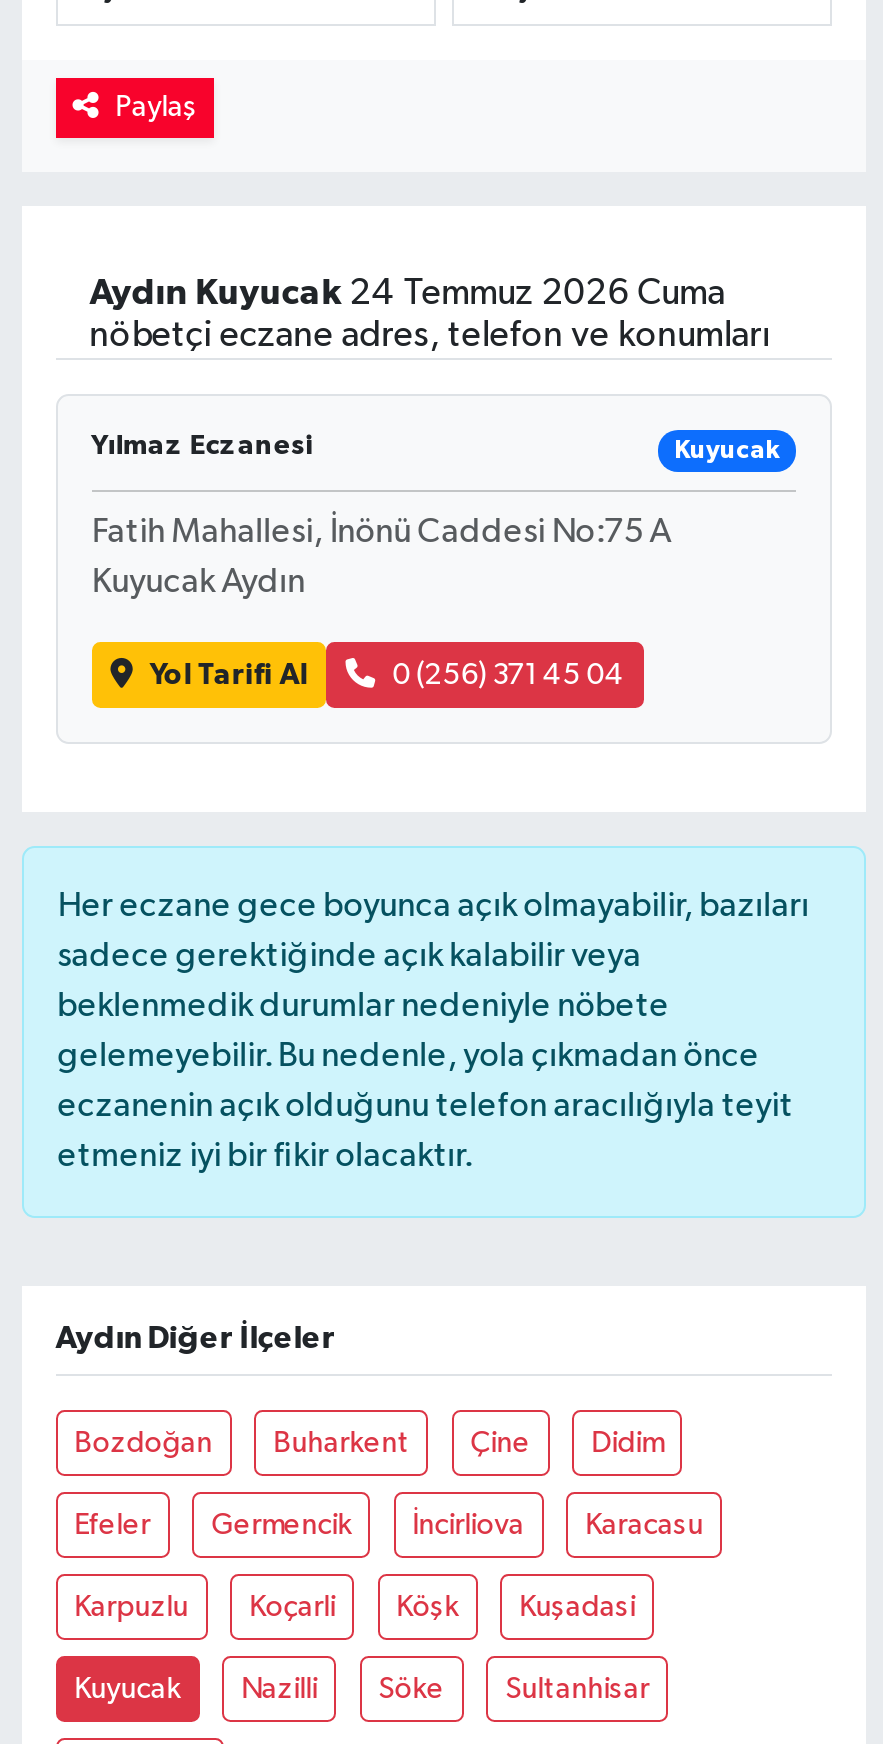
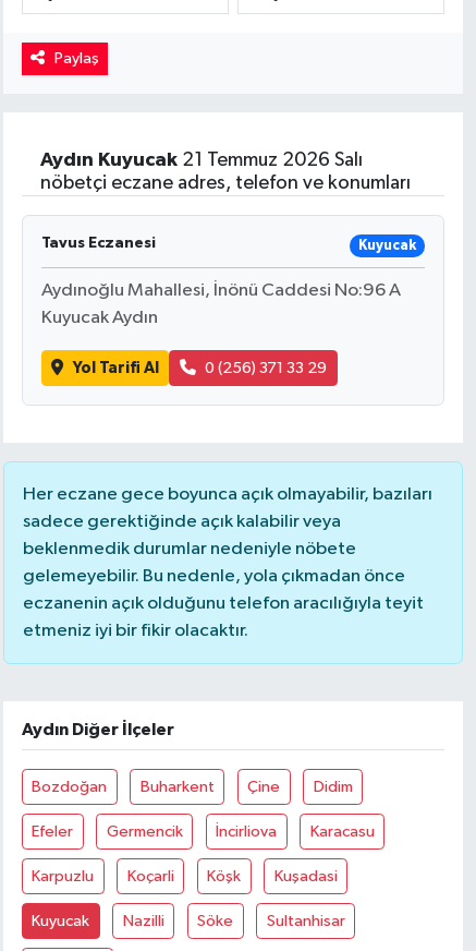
[90,277,726,313] Aydın Kuyucak 24 Temmuz 2026 Cuma -> [40,151,363,171] Aydın Kuyucak 21 Temmuz 2026 Salı
[92,433,314,461] Yılmaz Eczanesi -> [41,236,156,251] Tavus Eczanesi
[92,517,672,551] Fatih Mahallesi, İnönü Caddesi No:75 A -> [41,282,401,300] Aydınoğlu Mahallesi, İnönü Caddesi No:96 A
[392,659,624,689] 0 (256) 371 45 04 -> [205,359,327,376] 0 (256) 371 33 29

